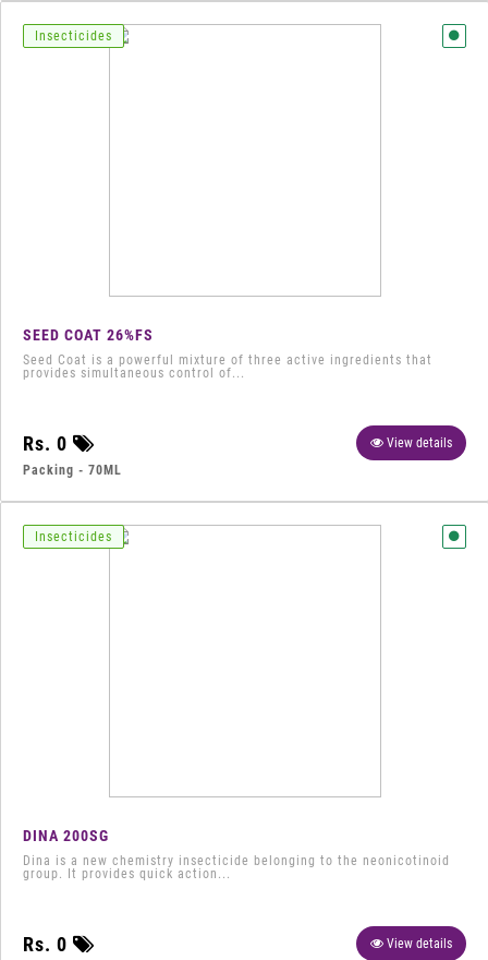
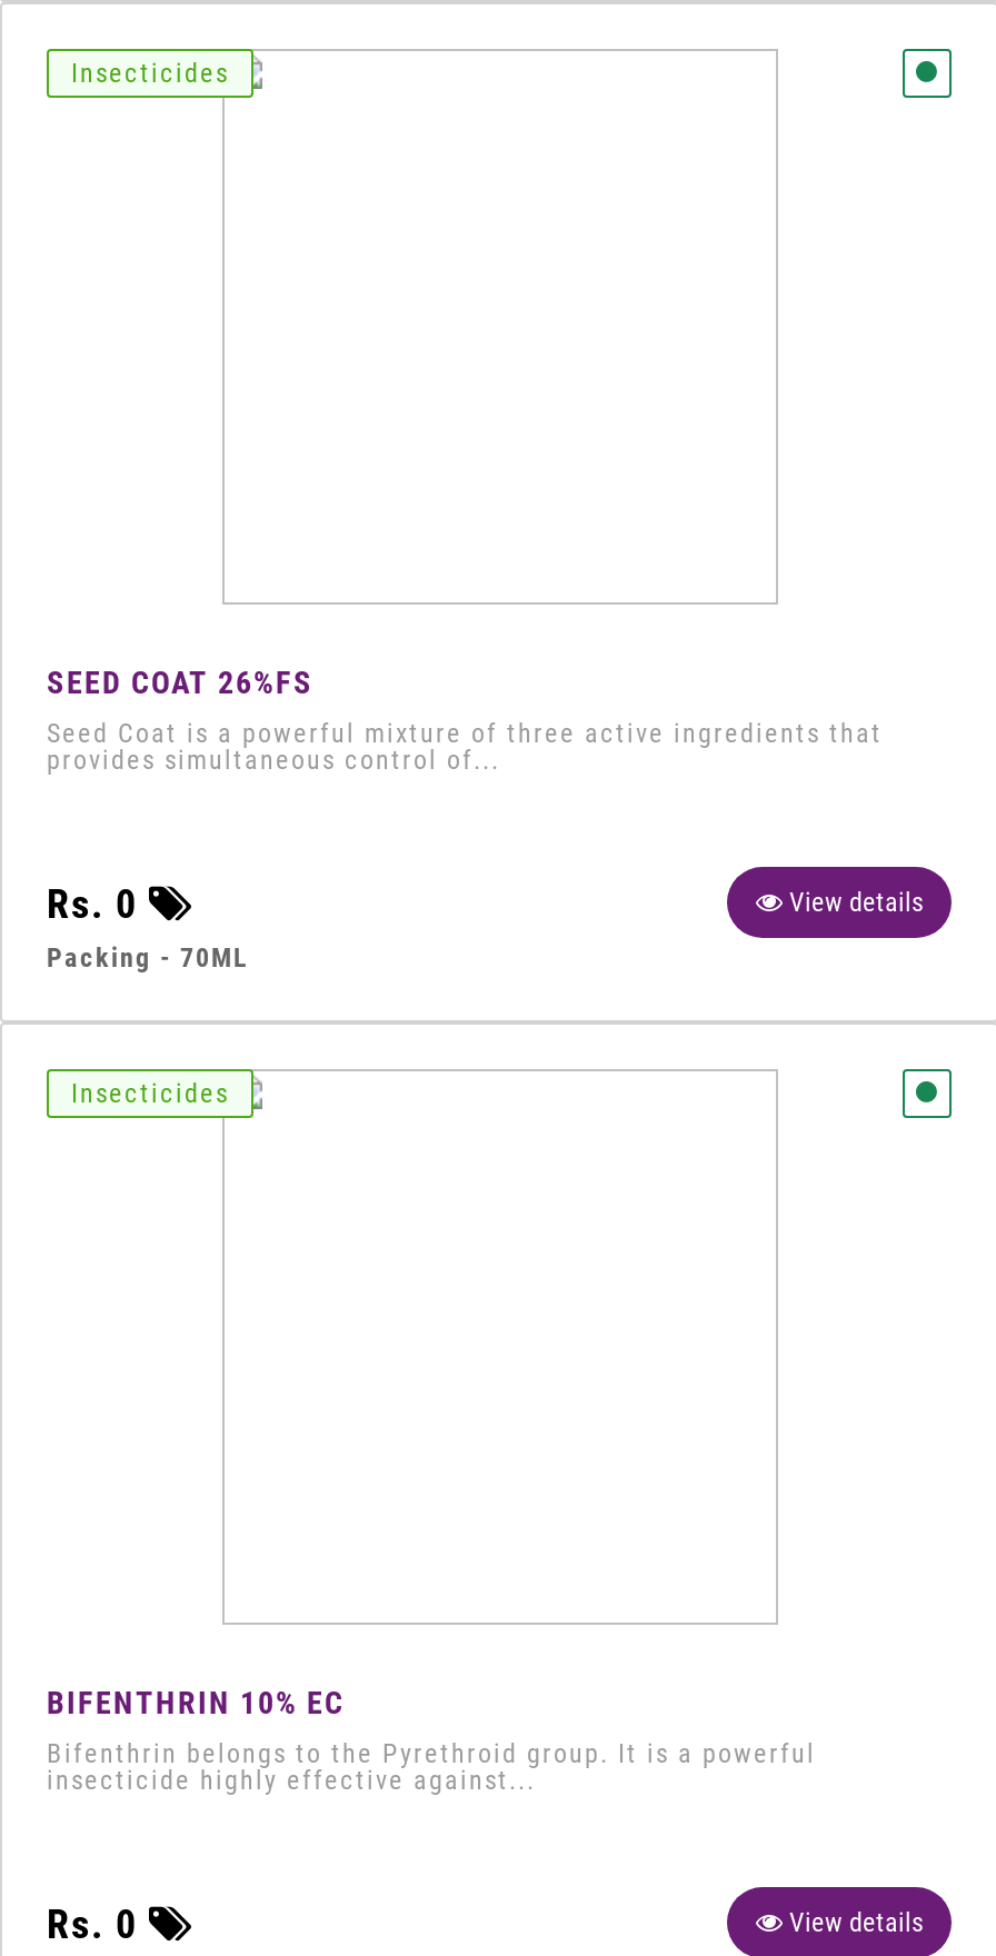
[23,827,109,845] DINA 200SG -> [47,1685,345,1721] BIFENTHRIN 10% EC
[23,853,450,882] Dina is a new chemistry insecticide belonging to the neonicotinoid | group. It provides quick action... -> [47,1739,816,1797] Bifenthrin belongs to the Pyrethroid group. It is a powerful | insecticide highly effective against...

